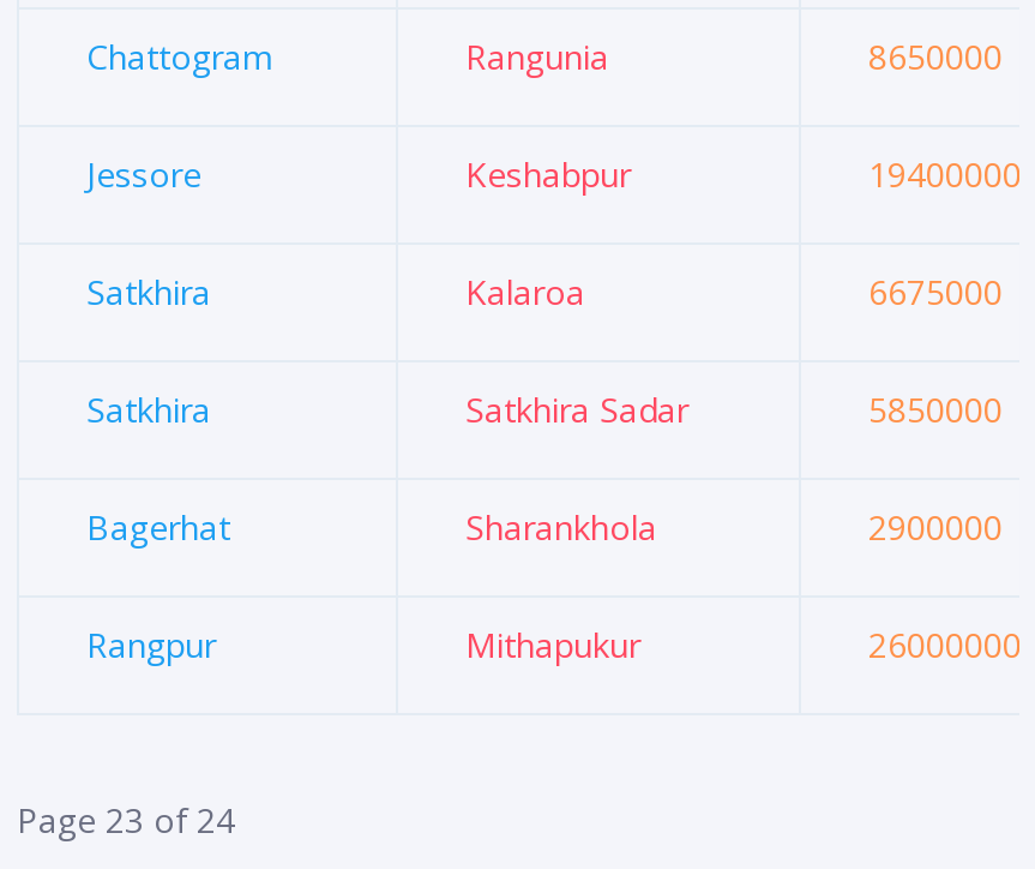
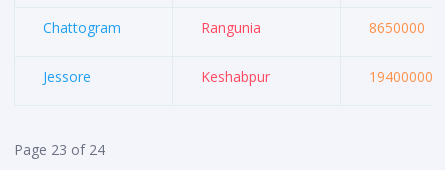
[86,269,1022,667] Satkhira | Kalaroa | 6675000 | Satkhira | Satkhira Sadar | 5850000 | Bagerhat | Sharankhola | 2900000 | Rangpur | Mithapukur | 26000000 -> none

